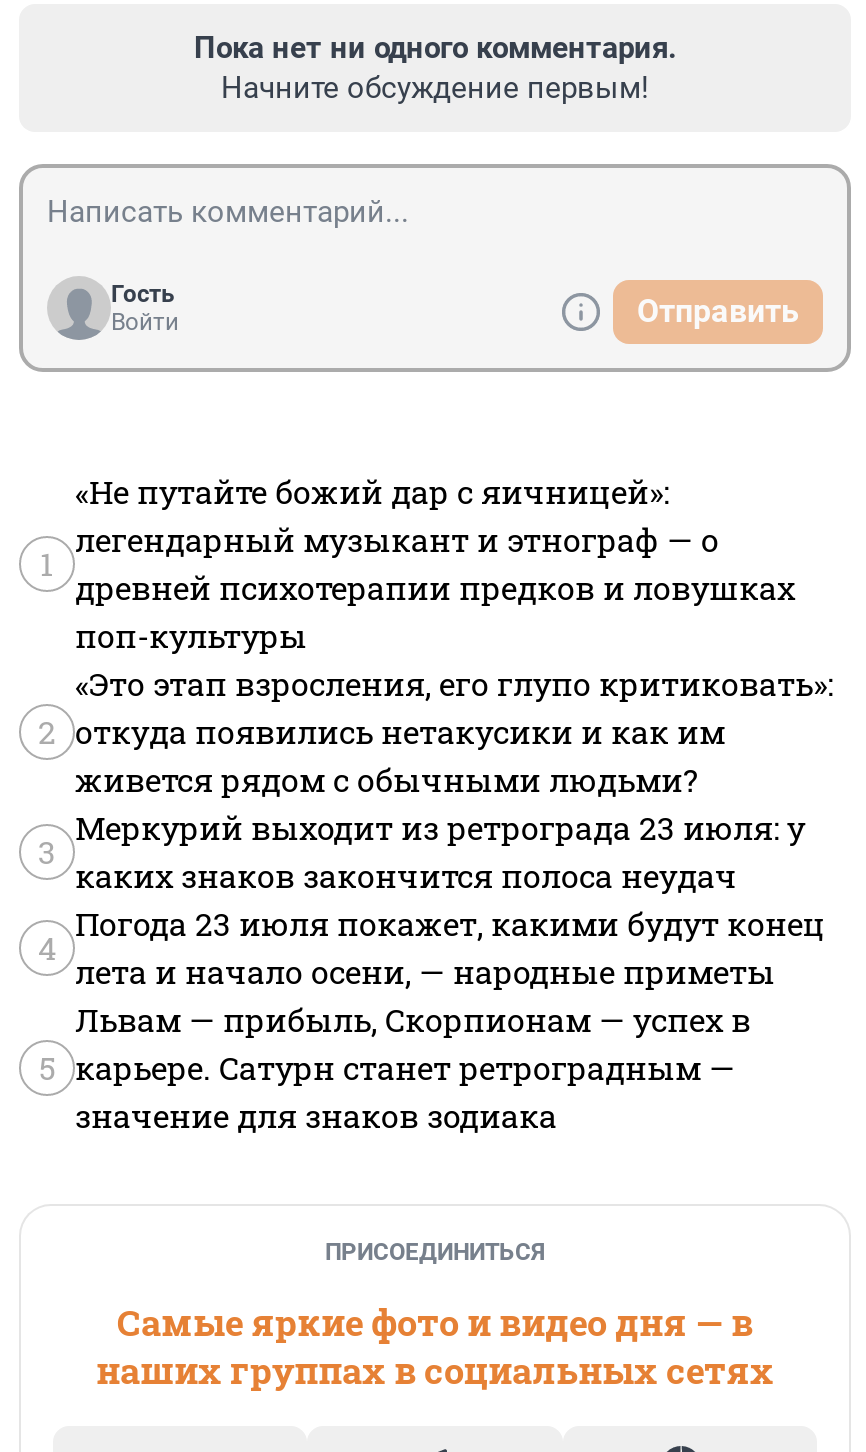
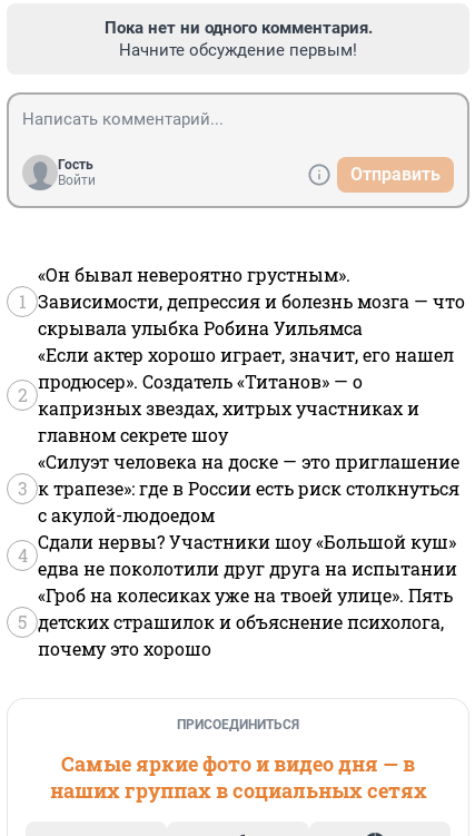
[75,469,795,655] «Не путайте божий дар с яичницей»: | легендарный музыкант и этнограф — о | древней психотерапии предков и ловушках | поп-культуры -> [38,262,465,339] «Он бывал невероятно грустным». | Зависимости, депрессия и болезнь мозга — что | скрывала улыбка Робина Уильямса
[75,661,833,799] «Это этап взросления, его глупо критиковать»: | откуда появились нетакусики и как им | живется рядом с обычными людьми? -> [38,343,454,446] «Если актер хорошо играет, значит, его нашел | продюсер». Создатель «Титанов» — о | капризных звездах, хитрых участниках и | главном секрете шоу
[75,805,805,895] Меркурий выходит из ретрограда 23 июля: у | каких знаков закончится полоса неудач -> [38,449,459,526] «Силуэт человека на доске — это приглашение | к трапезе»: где в России есть риск столкнуться | с акулой-людоедом
[75,901,825,991] Погода 23 июля покажет, какими будут конец | лета и начало осени, — народные приметы -> [38,530,457,580] Сдали нервы? Участники шоу «Большой куш» | едва не поколотили друг друга на испытании
[75,997,751,1135] Львам — прибыль, Скорпионам — успех в | карьере. Сатурн станет ретроградным — | значение для знаков зодиака -> [38,583,453,660] «Гроб на колесиках уже на твоей улице». Пять | детских страшилок и объяснение психолога, | почему это хорошо

